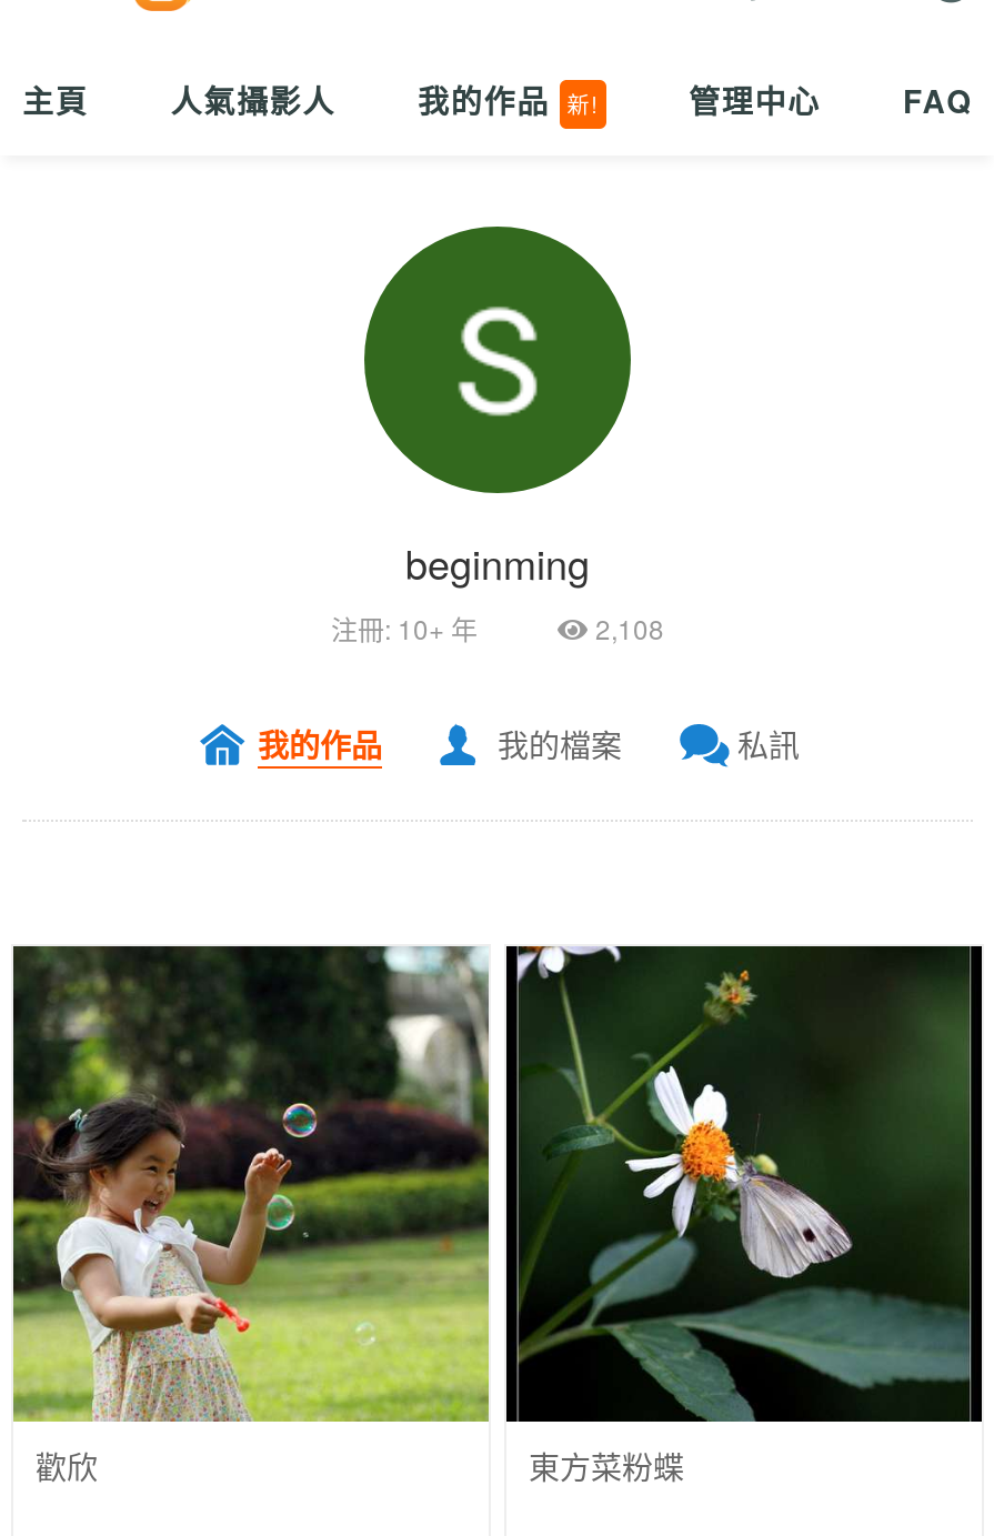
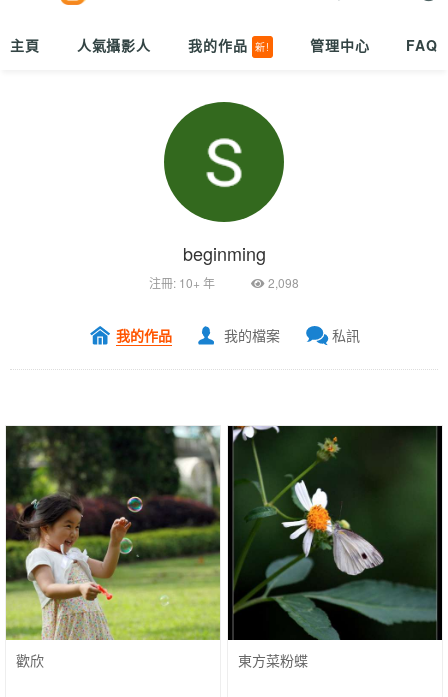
[331,608,664,645] 注冊: 10+ 年 2,108 -> [149,274,299,291] 注冊: 10+ 年 2,098

